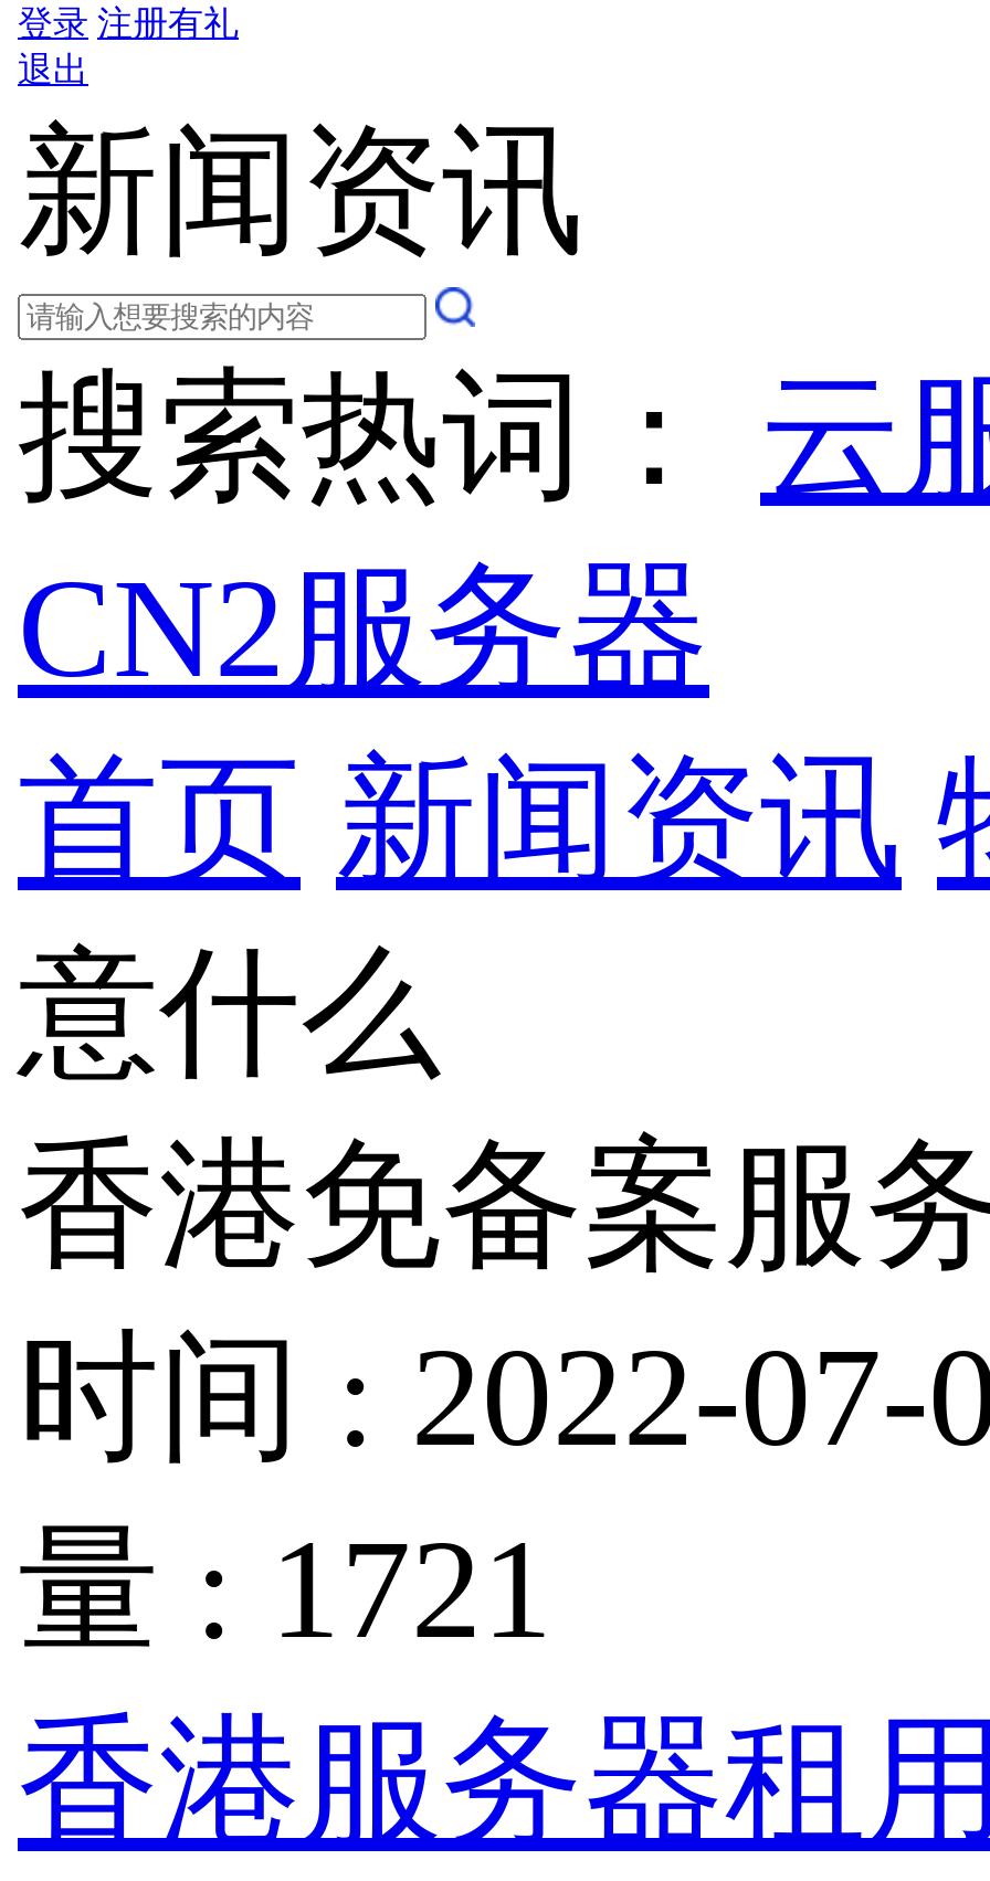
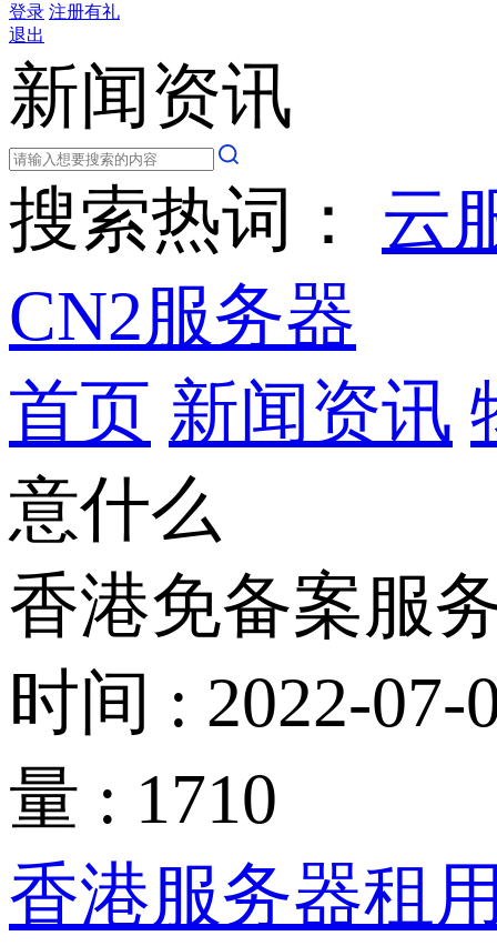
[18,1511,552,1668] 量 : 1721 -> [9,759,277,838] 量 : 1710

